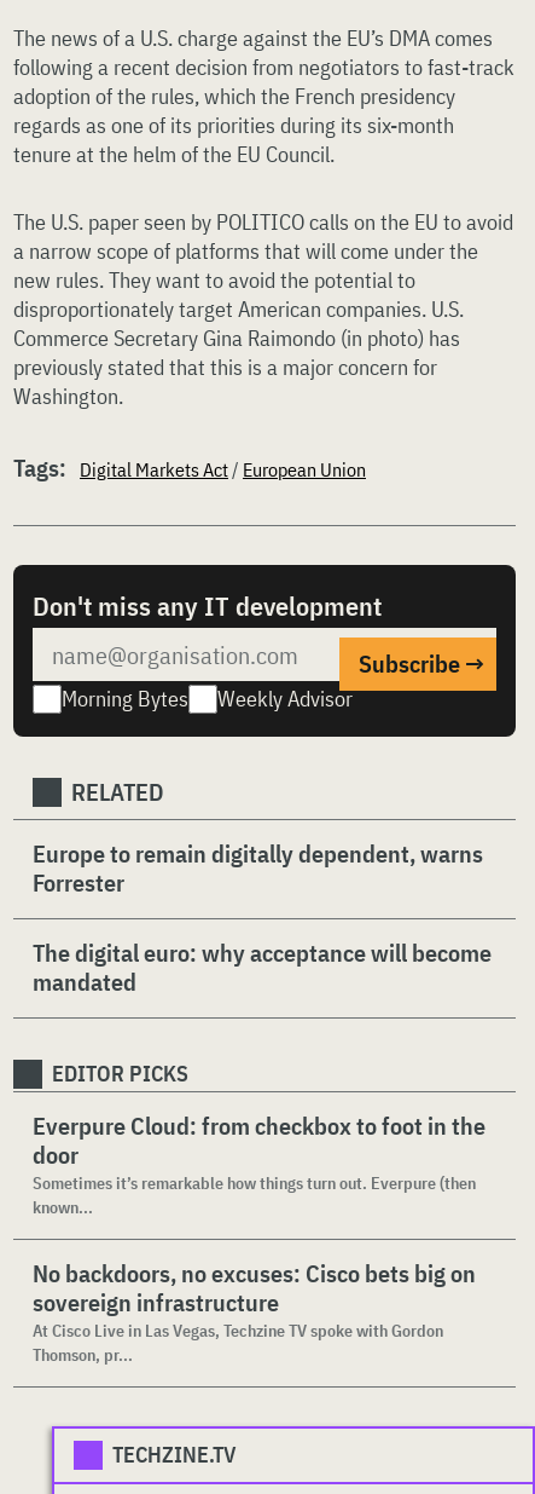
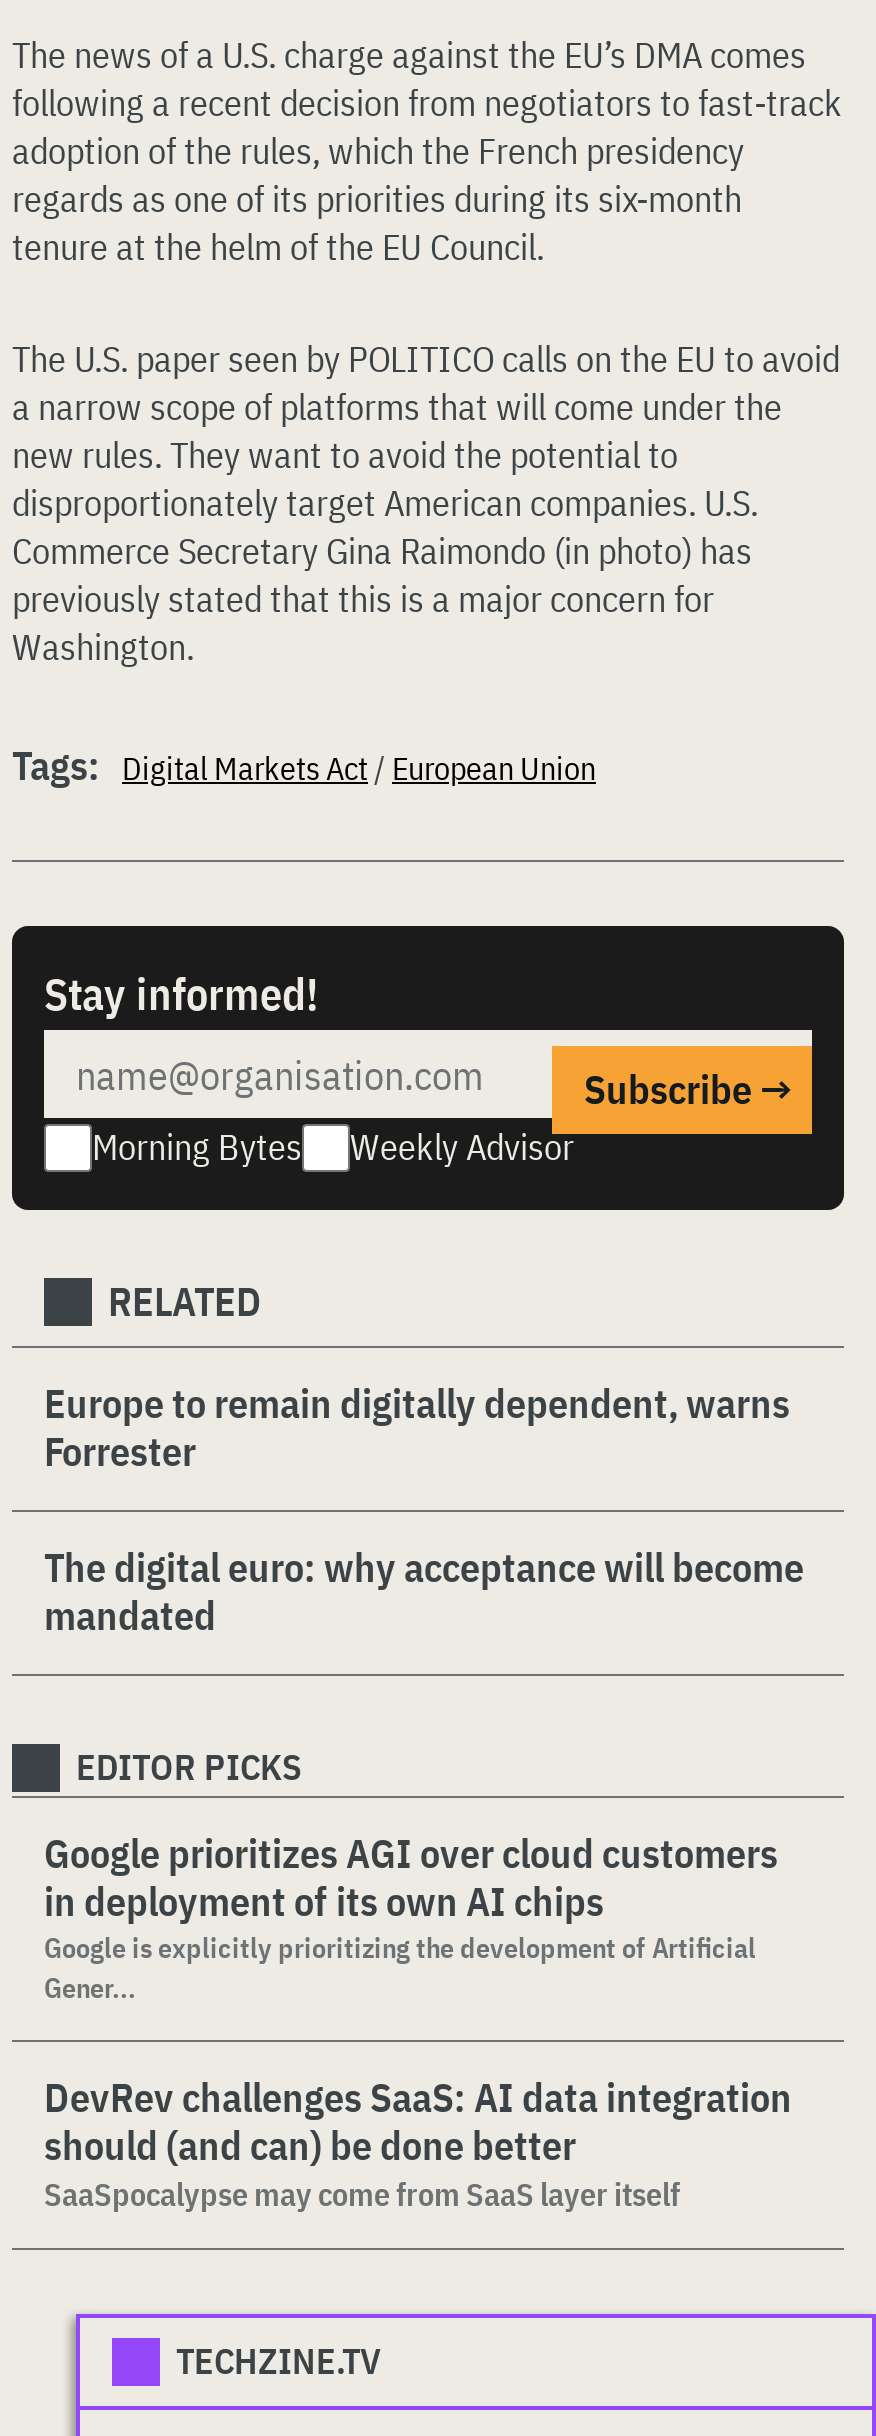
[33,588,382,623] Don't miss any IT development -> [44,964,318,1022] Stay informed!
[33,1109,485,1218] Everpure Cloud: from checkbox to foot in the | door | Sometimes it’s remarkable how things turn out. Everpure (then | known... -> [44,1826,778,2006] Google prioritizes AGI over cloud customers | in deployment of its own AI chips | Google is explicitly prioritizing the development of Artificial | Gener...
[33,1257,476,1366] No backdoors, no excuses: Cisco bets big on | sovereign infrastructure | At Cisco Live in Las Vegas, Techzine TV spoke with Gordon | Thomson, pr... -> [44,2070,792,2214] DevRev challenges SaaS: AI data integration | should (and can) be done better | SaaSpocalypse may come from SaaS layer itself

